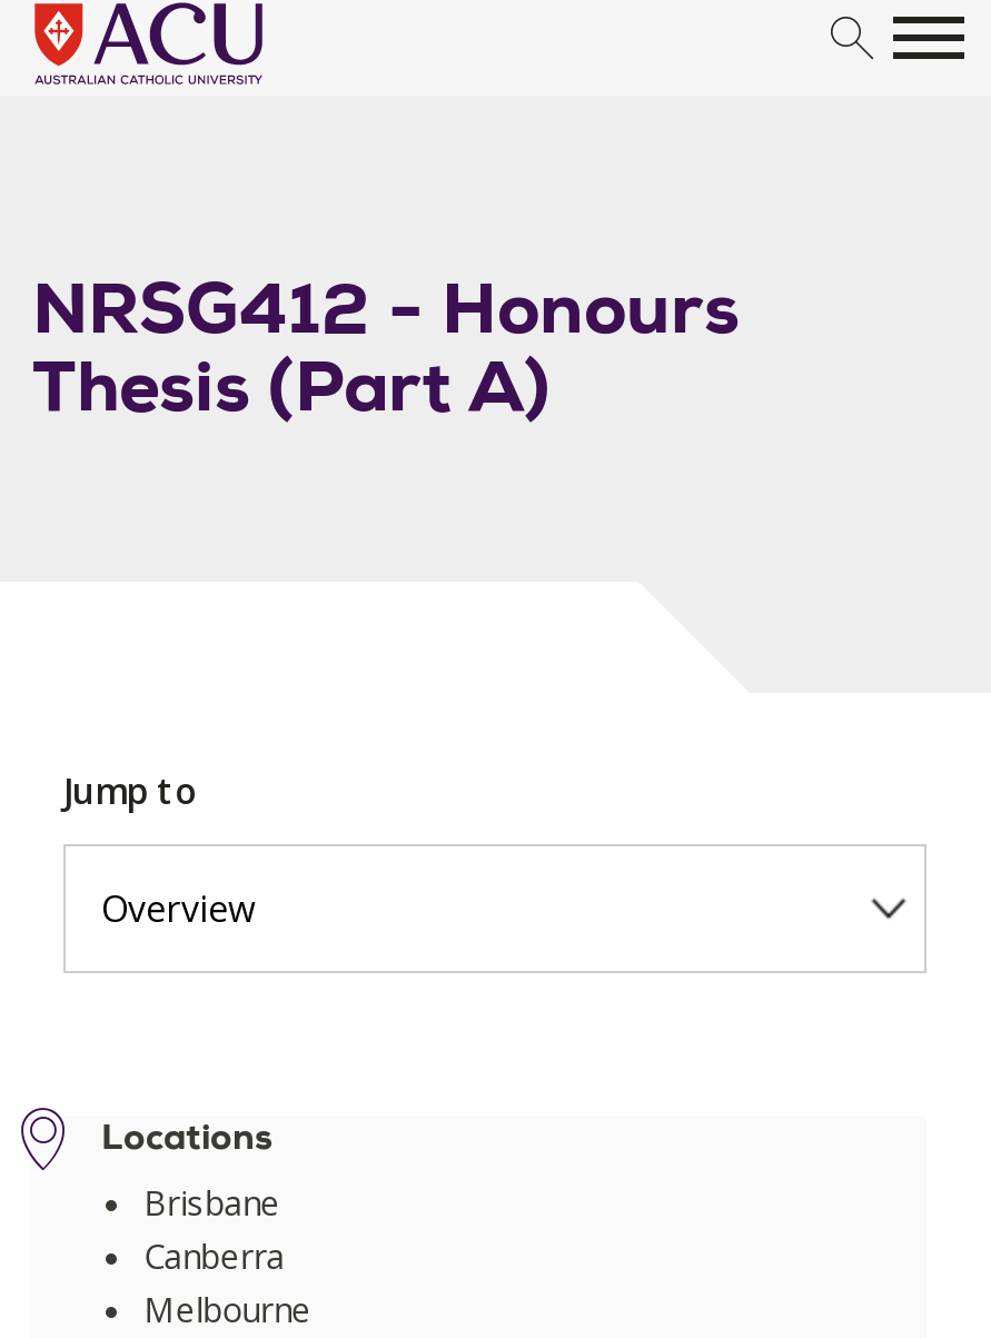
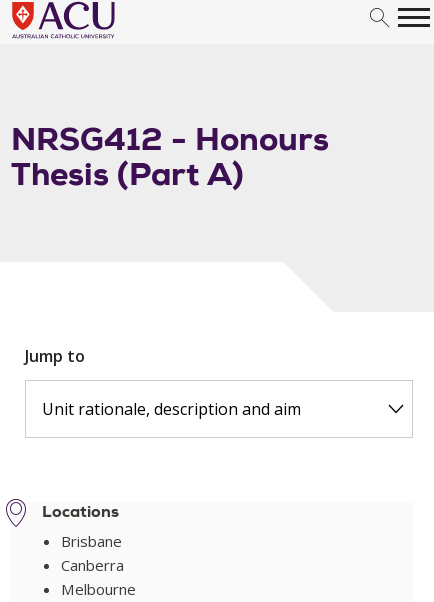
[101,884,255,933] Overview -> [42,398,301,420] Unit rationale, description and aim

